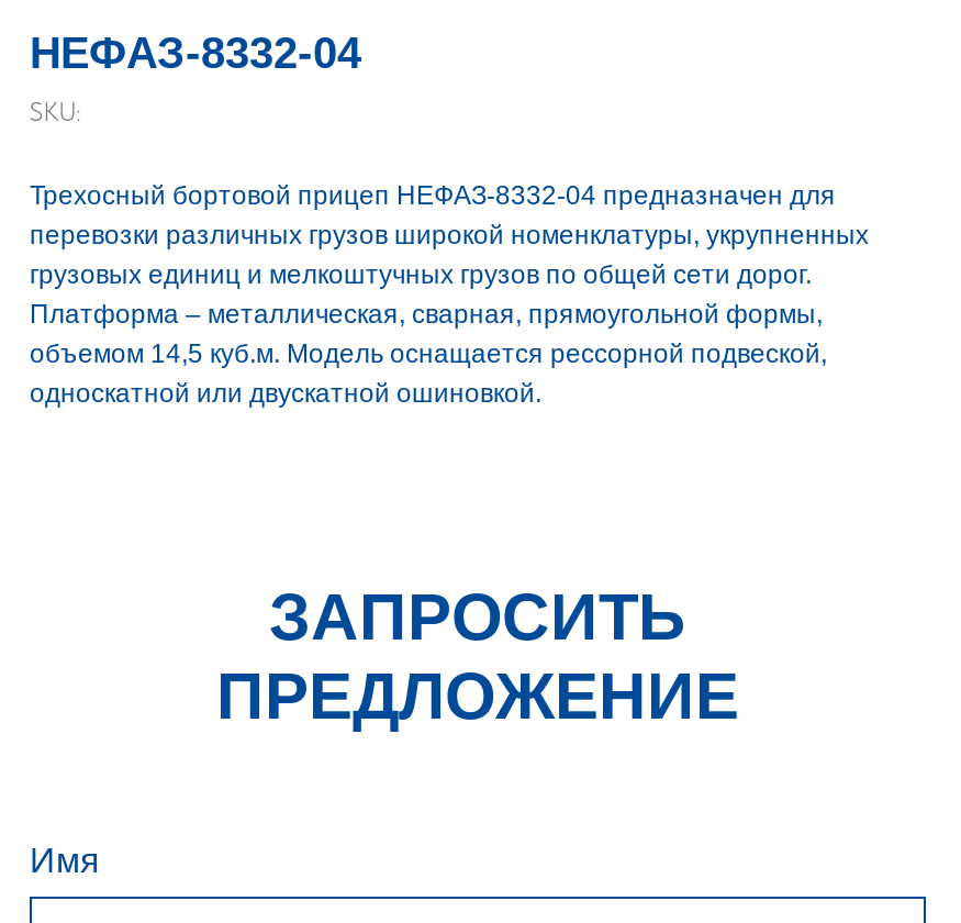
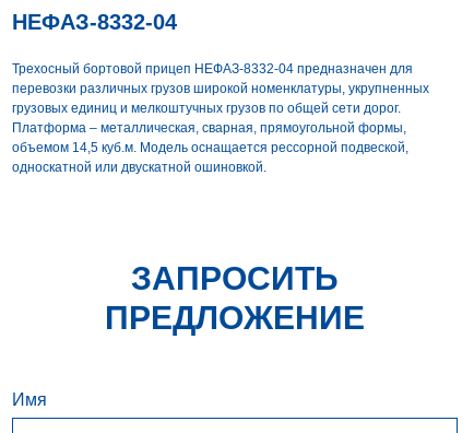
[30,97,80,127] SKU: -> none

